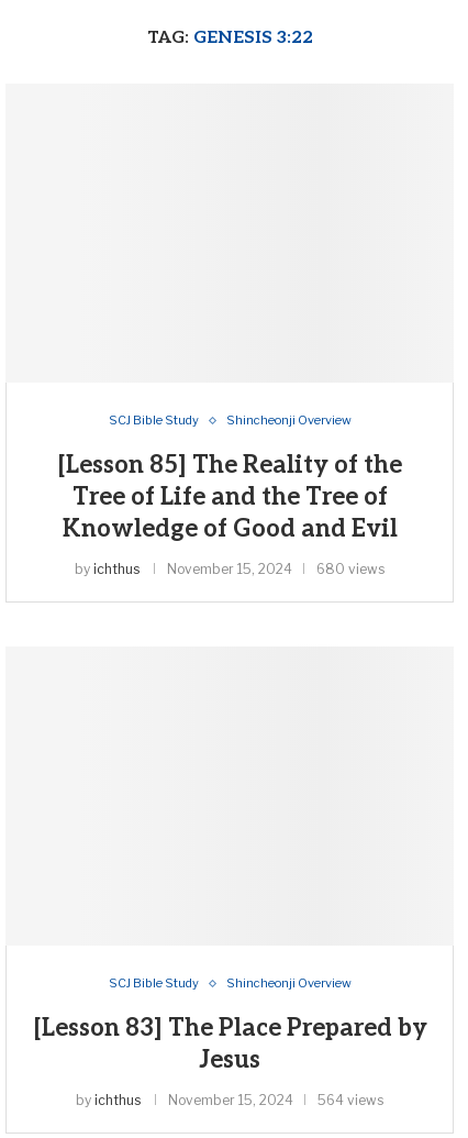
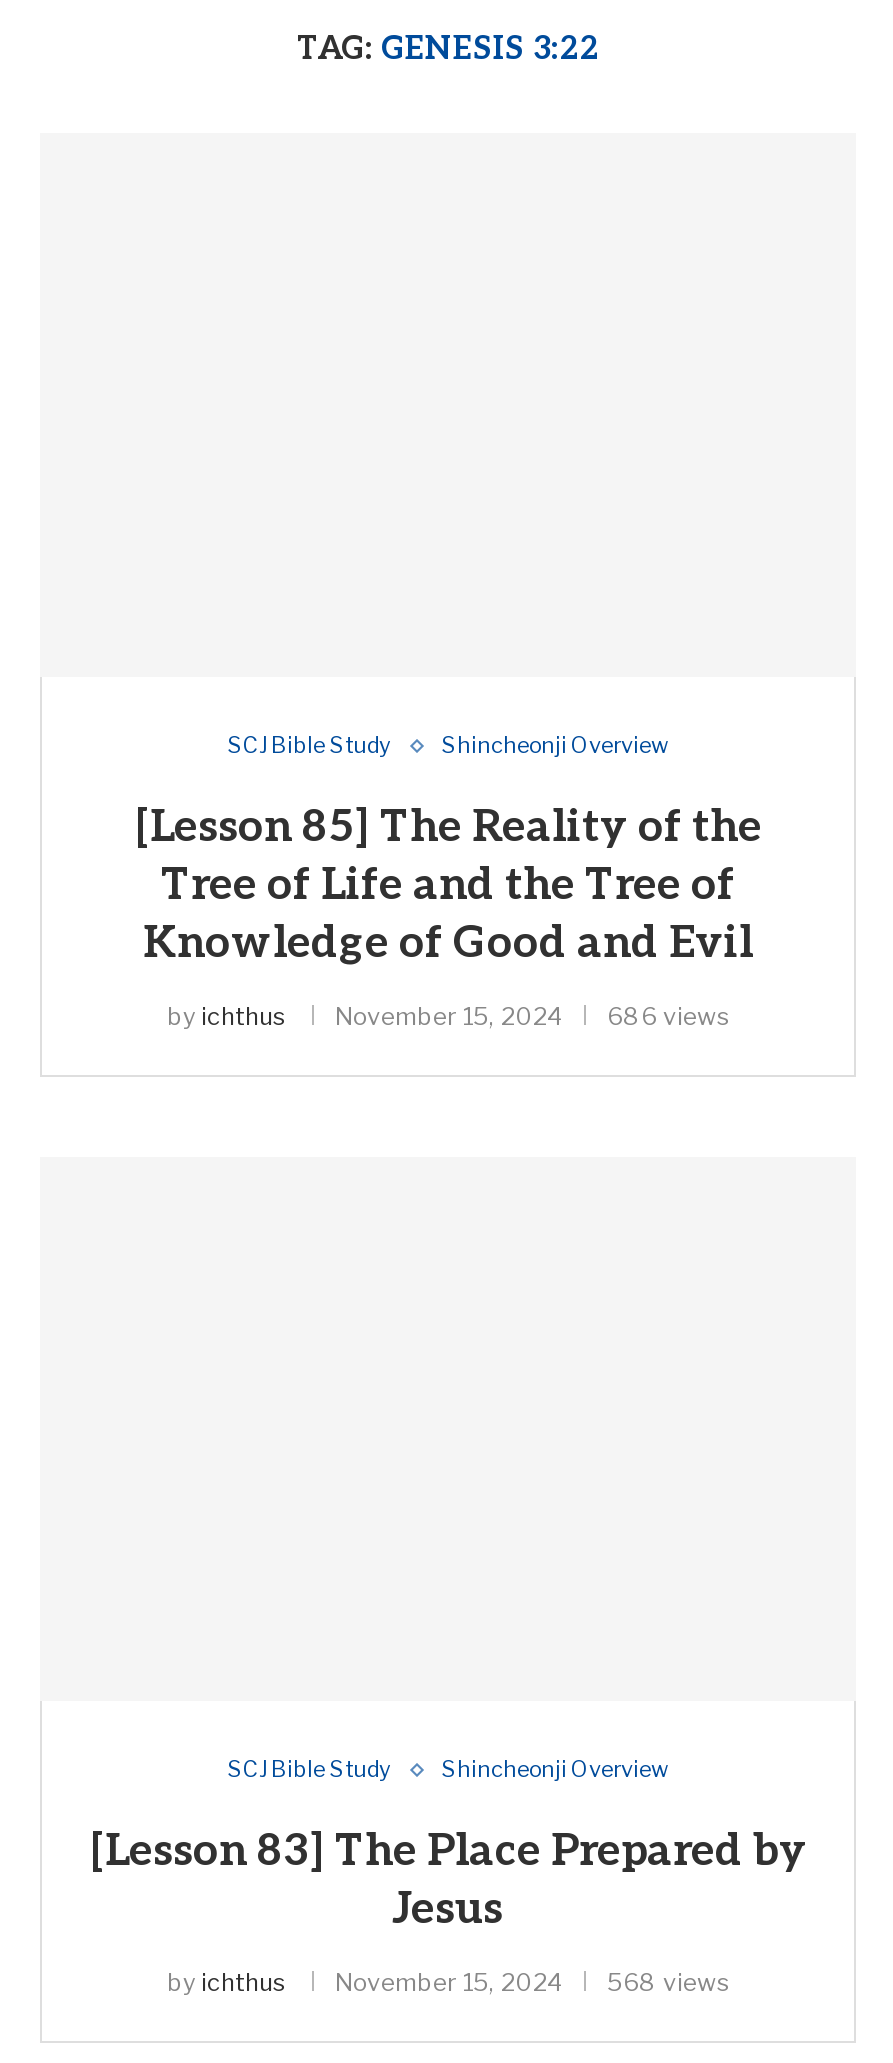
[75,561,385,577] by ichthus November 15, 2024 680 views -> [167,1001,729,1031] by ichthus November 15, 2024 686 views
[76,1092,383,1108] by ichthus November 15, 2024 564 views -> [167,1967,729,1997] by ichthus November 15, 2024 568 views

